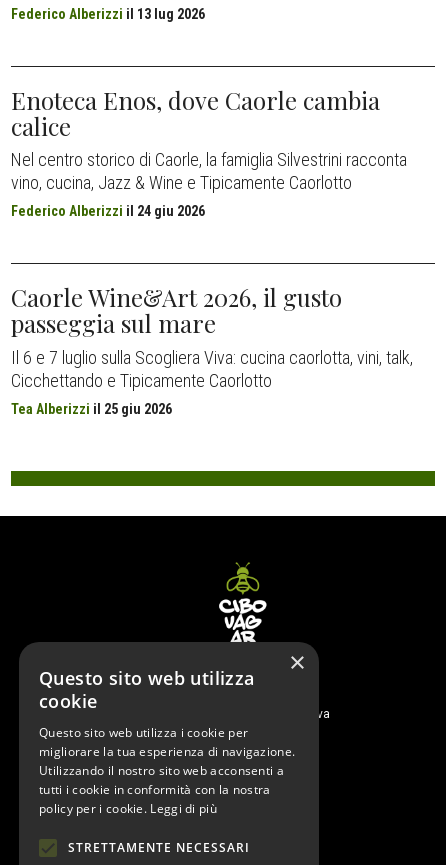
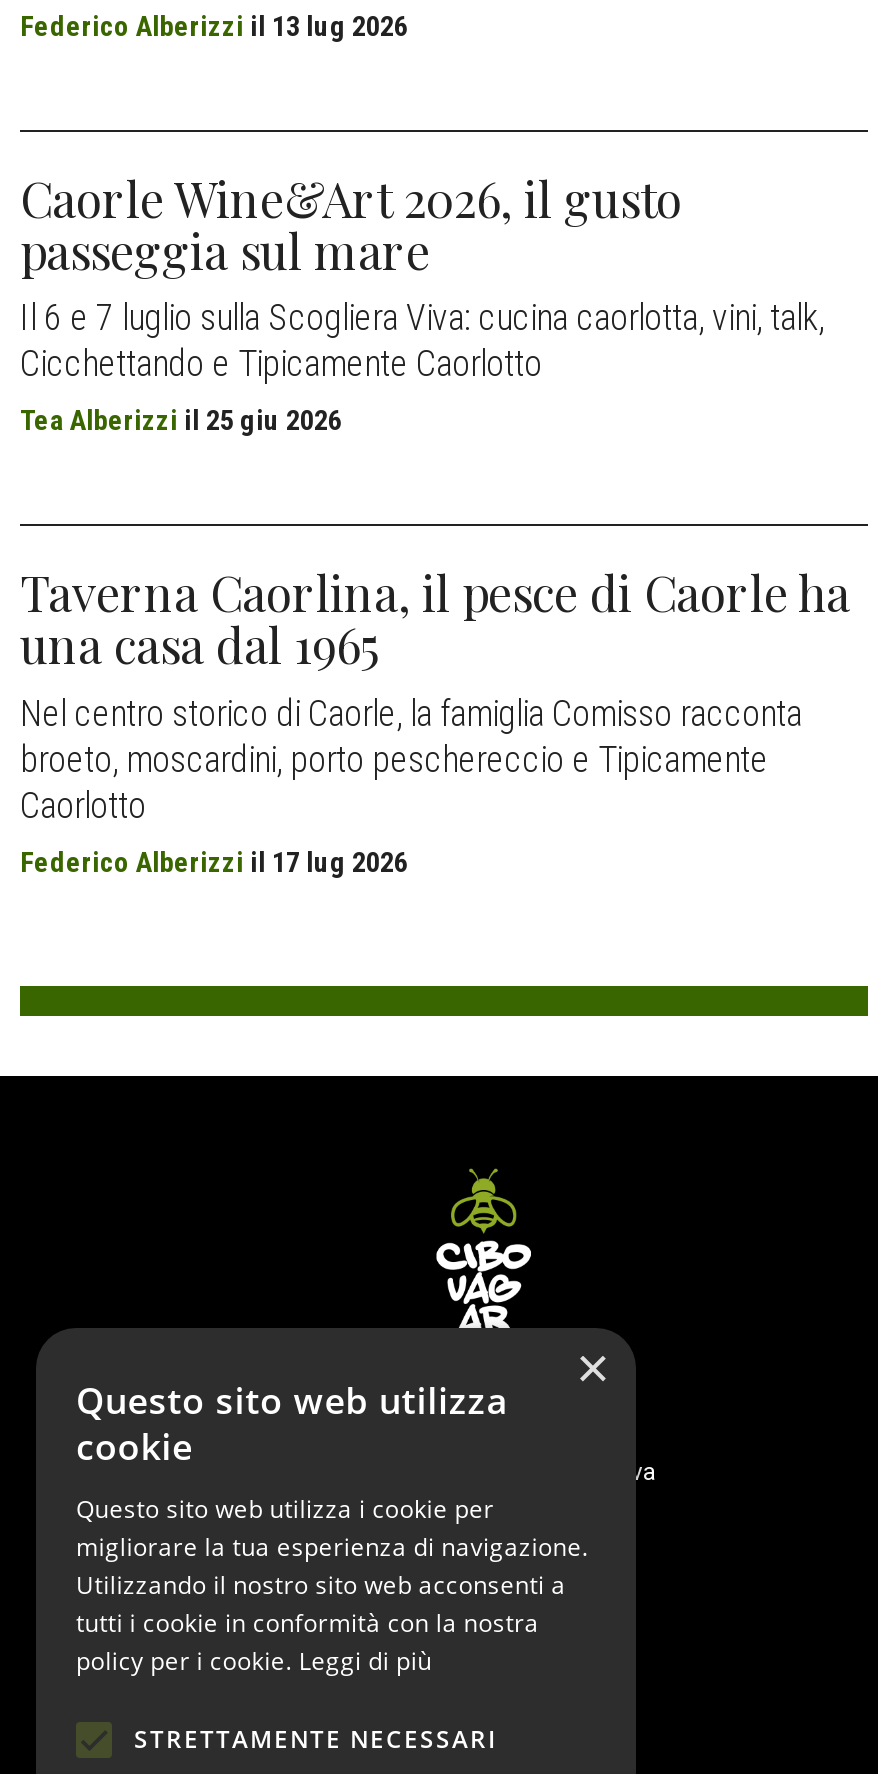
[11,84,407,219] Enoteca Enos, dove Caorle cambia | calice | Nel centro storico di Caorle, la famiglia Silvestrini racconta | vino, cucina, Jazz & Wine e Tipicamente Caorlotto | Federico Alberizzi il 24 giu 2026 -> none
moved [11,281,413,417] -> [20,165,824,437]: Caorle Wine&Art 2026, il gusto | passeggia sul mare | Il 6 e 7 luglio sulla Scogliera Viva: cucina caorlotta, vini, talk, | Cicchettando e Tipicamente Caorlotto | Tea Alberizzi il 25 giu 2026
none -> [20,561,850,878] Taverna Caorlina, il pesce di Caorle ha | una casa dal 1965 | Nel centro storico di Caorle, la famiglia Comisso racconta | broeto, moscardini, porto peschereccio e Tipicamente | Caorlotto | Federico Alberizzi il 17 lug 2026

